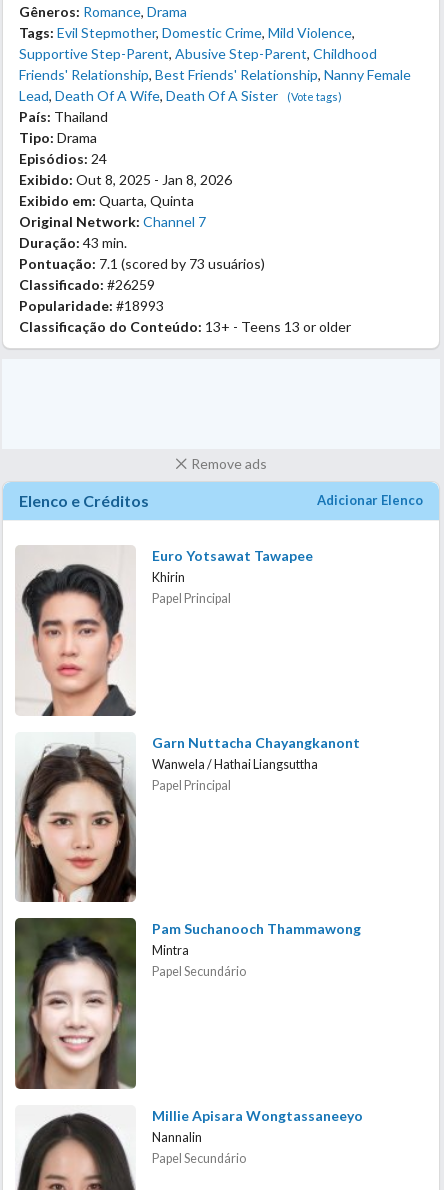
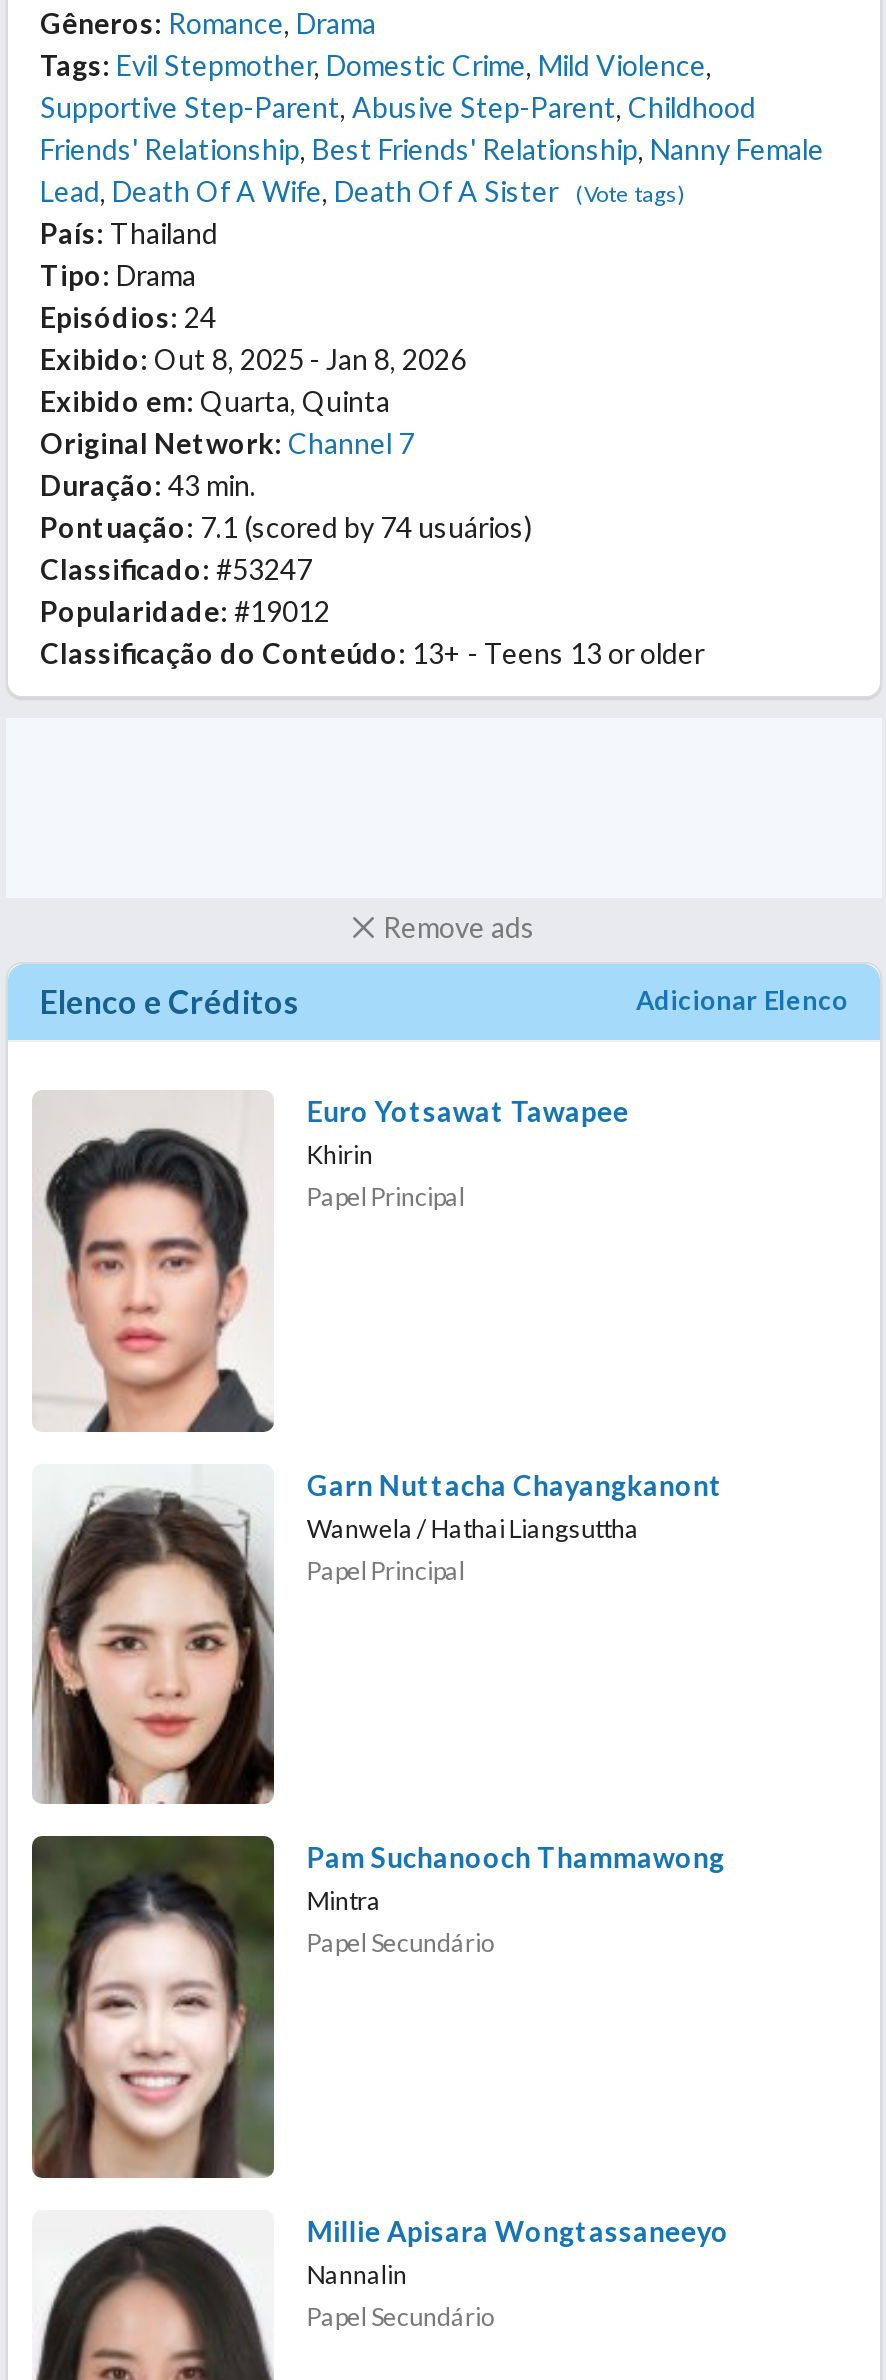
[19,255,265,272] Pontuação: 7.1 (scored by 73 usuários) -> [40,509,532,543] Pontuação: 7.1 (scored by 74 usuários)
[19,276,155,293] Classificado: #26259 -> [40,551,312,585] Classificado: #53247
[19,297,164,314] Popularidade: #18993 -> [40,593,330,627] Popularidade: #19012

